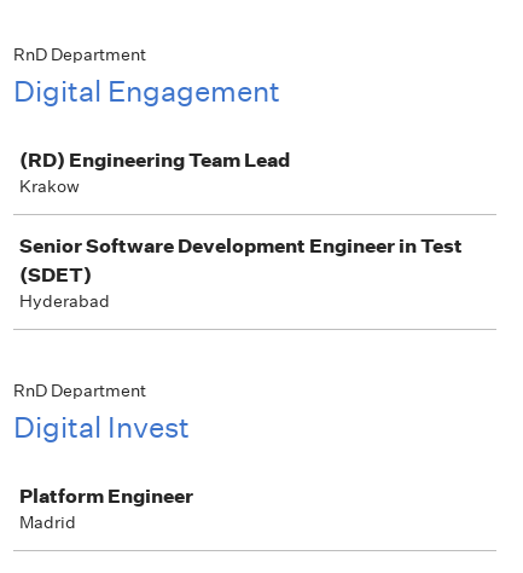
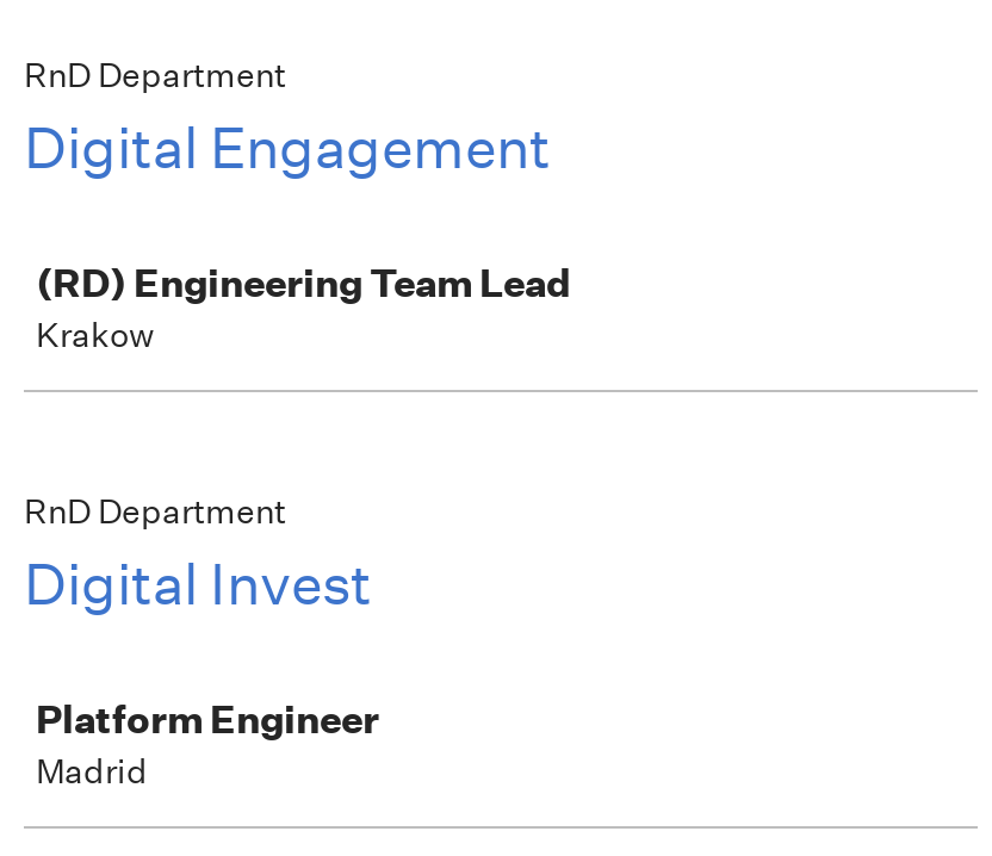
[19,233,463,312] Senior Software Development Engineer in Test | (SDET) | Hyderabad -> none

